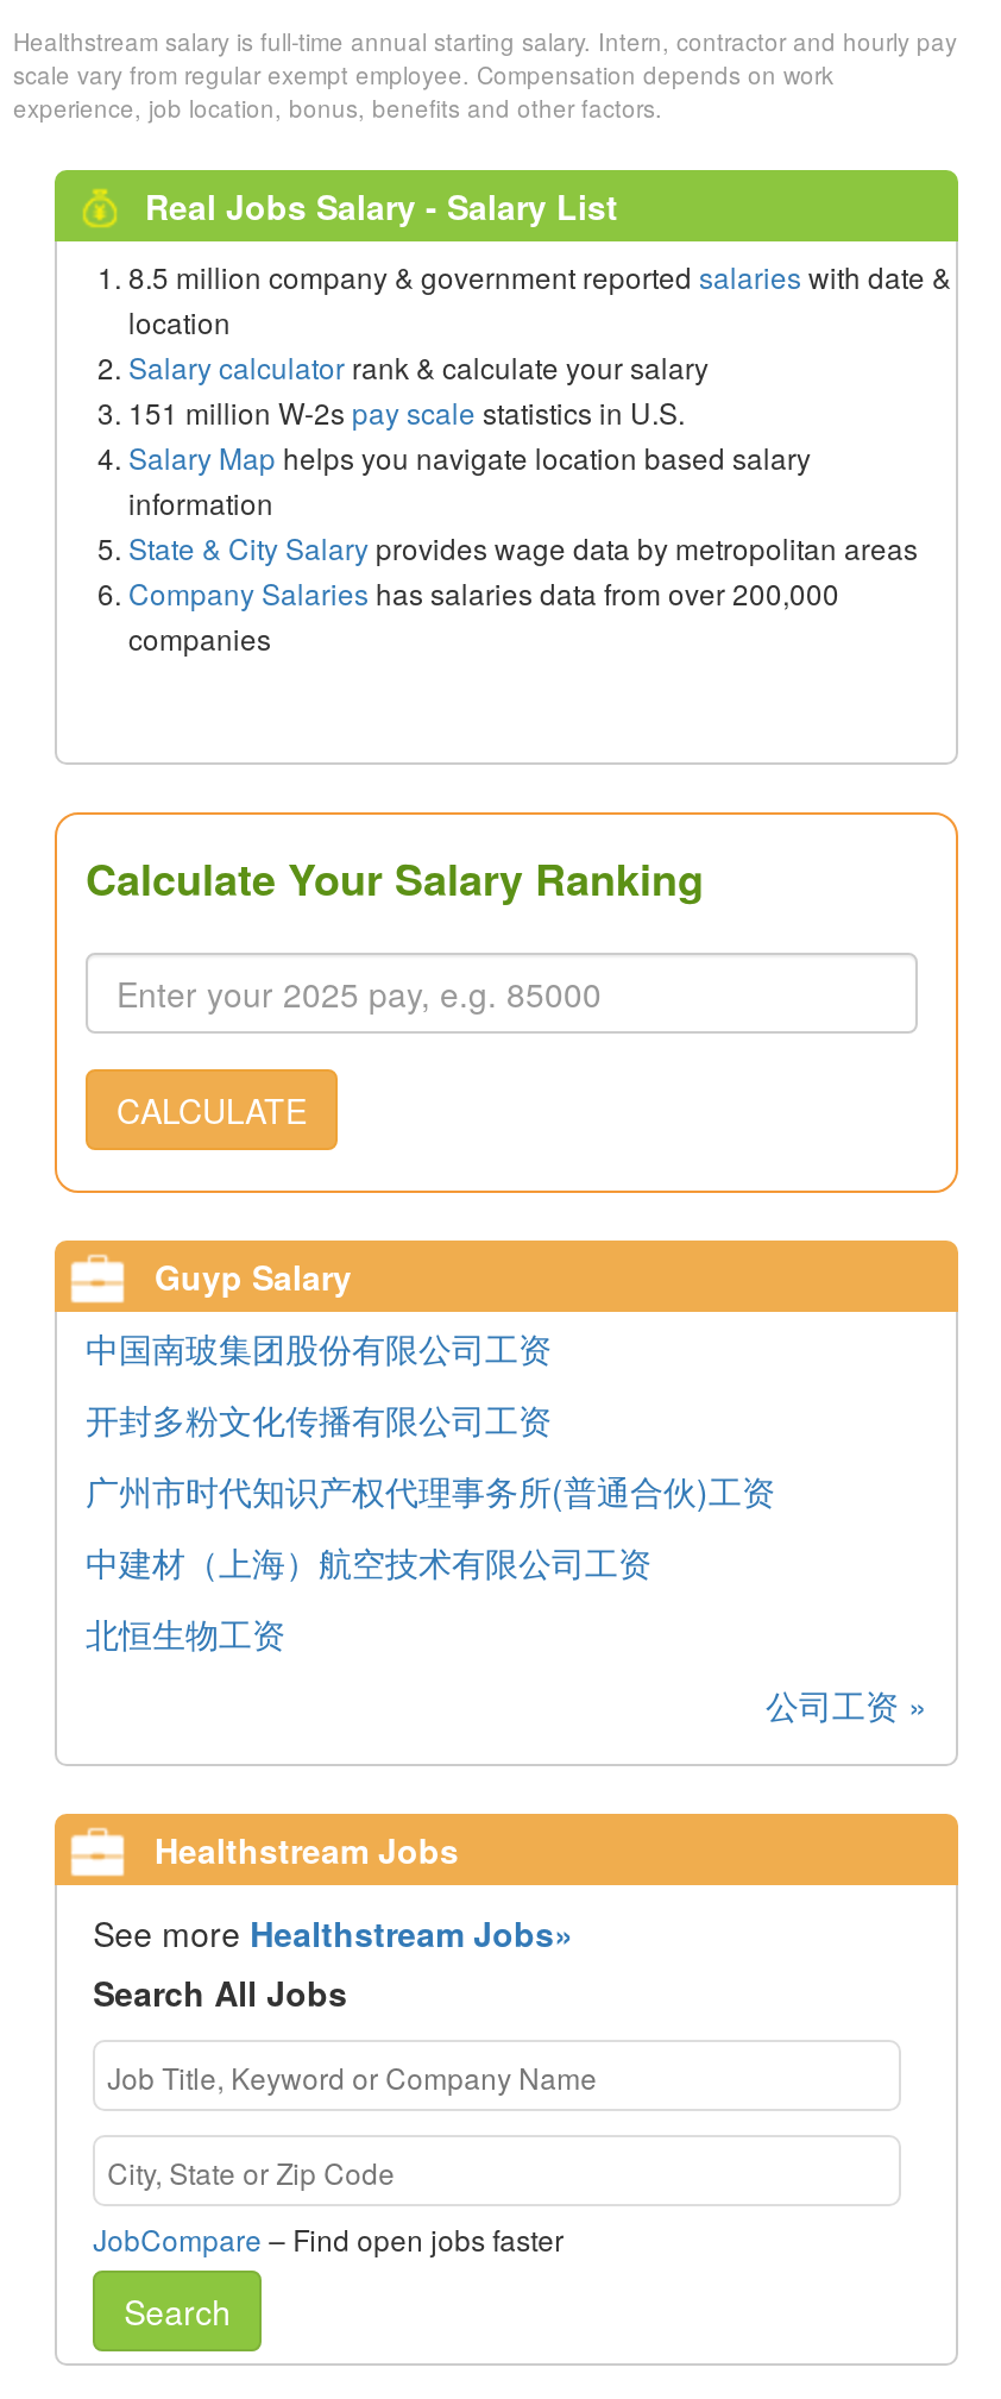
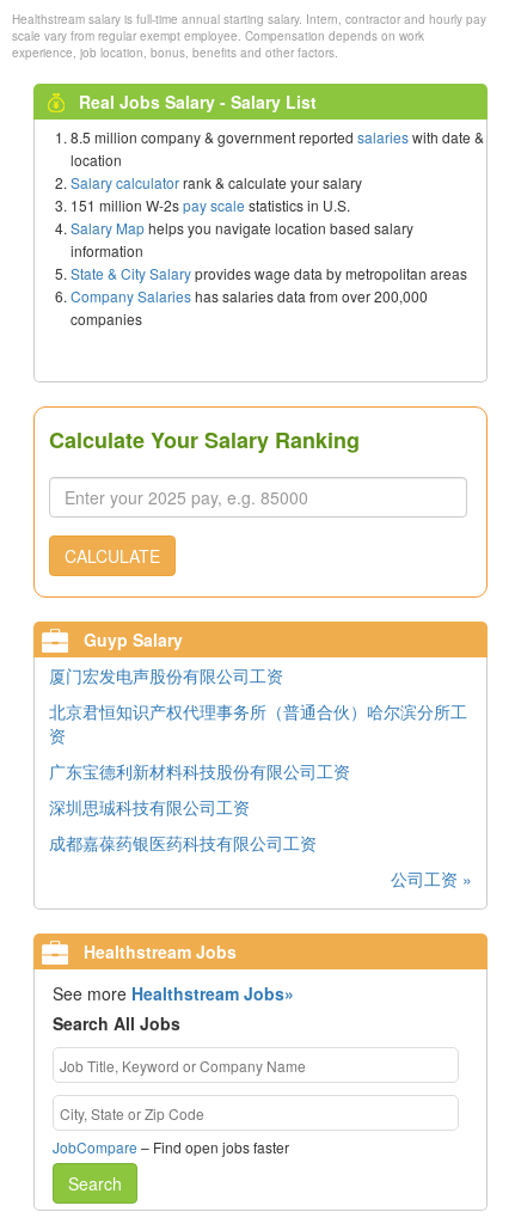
[86,1324,552,1372] 中国南玻集团股份有限公司工资 -> [49,664,283,688] 厦门宏发电声股份有限公司工资
[86,1396,552,1443] 开封多粉文化传播有限公司工资 -> [49,699,467,747] 北京君恒知识产权代理事务所（普通合伙）哈尔滨分所工 | 资
[86,1467,775,1515] 广州市时代知识产权代理事务所(普通合伙)工资 -> [49,759,350,783] 广东宝德利新材料科技股份有限公司工资
[86,1538,651,1586] 中建材（上海）航空技术有限公司工资 -> [49,795,250,819] 深圳思珹科技有限公司工资
[86,1610,285,1657] 北恒生物工资 -> [49,831,317,855] 成都嘉葆药银医药科技有限公司工资

